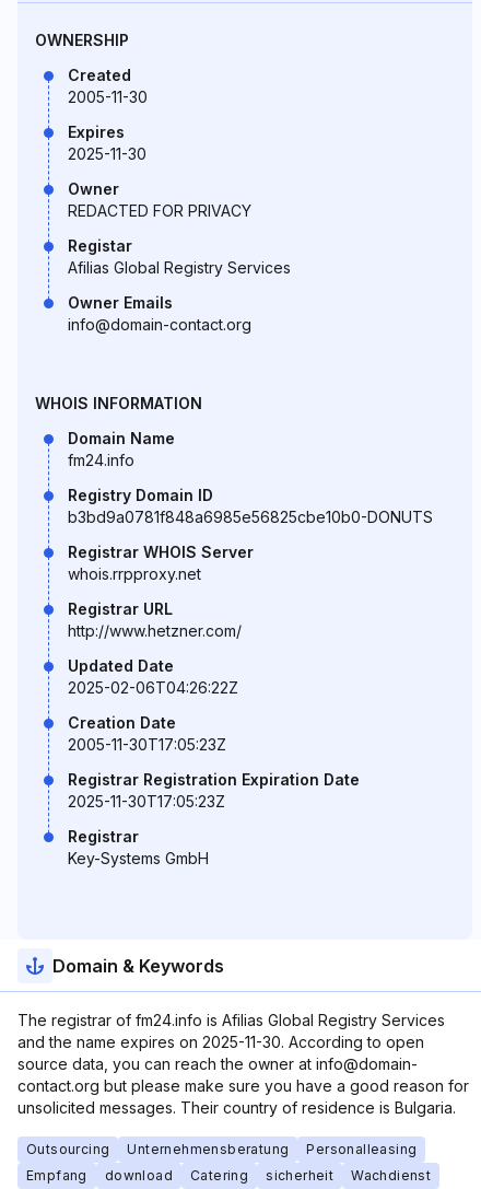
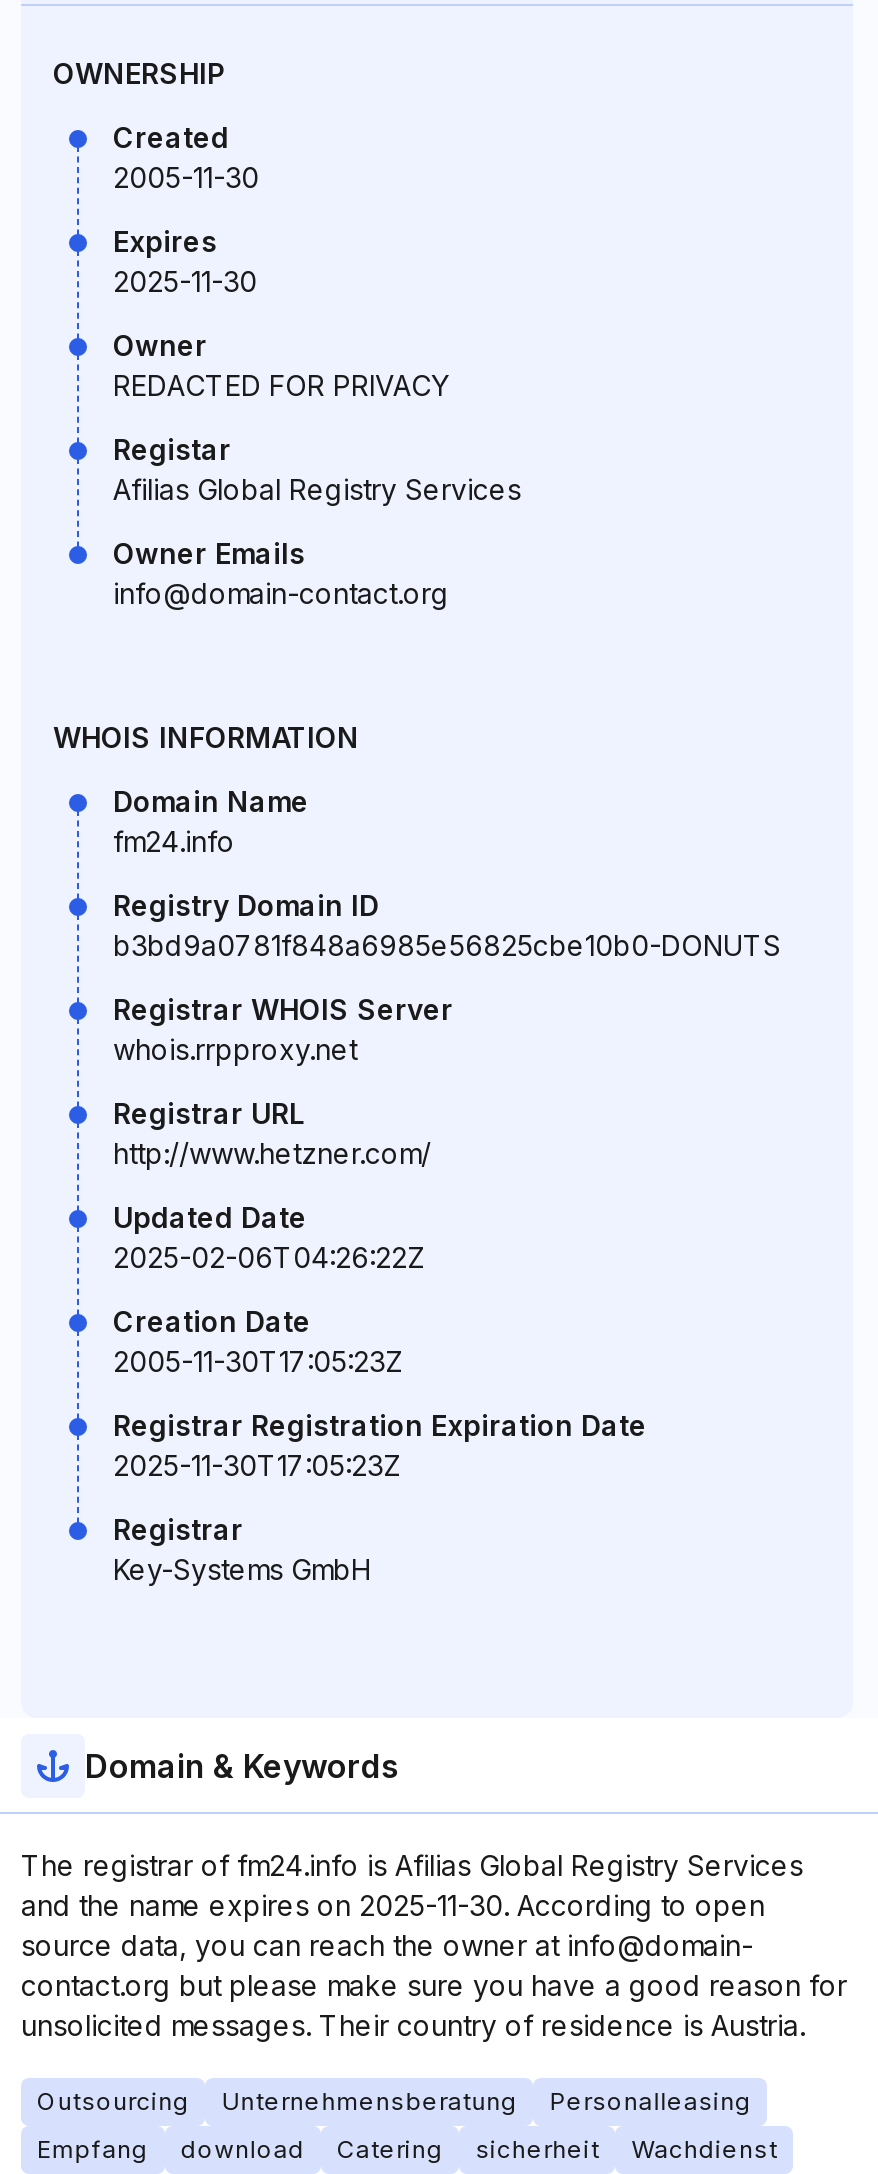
[17,1098,456,1117] unsolicited messages. Their country of residence is Bulgaria. -> [21,2008,805,2042] unsolicited messages. Their country of residence is Austria.

